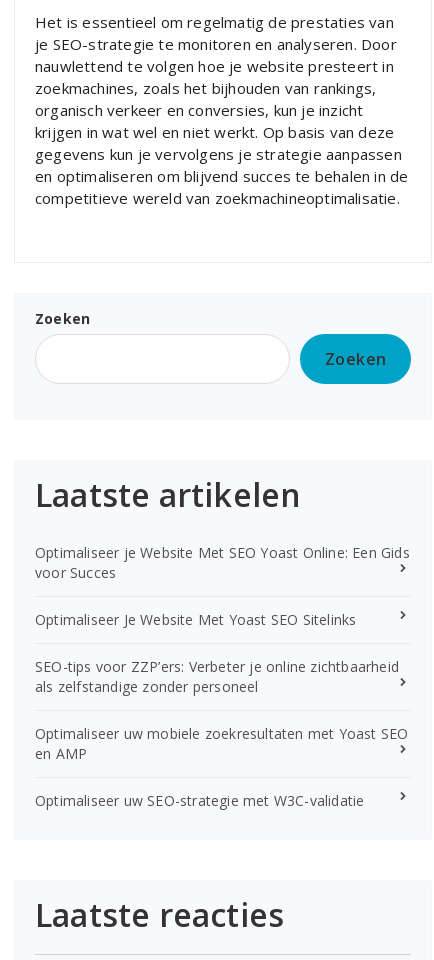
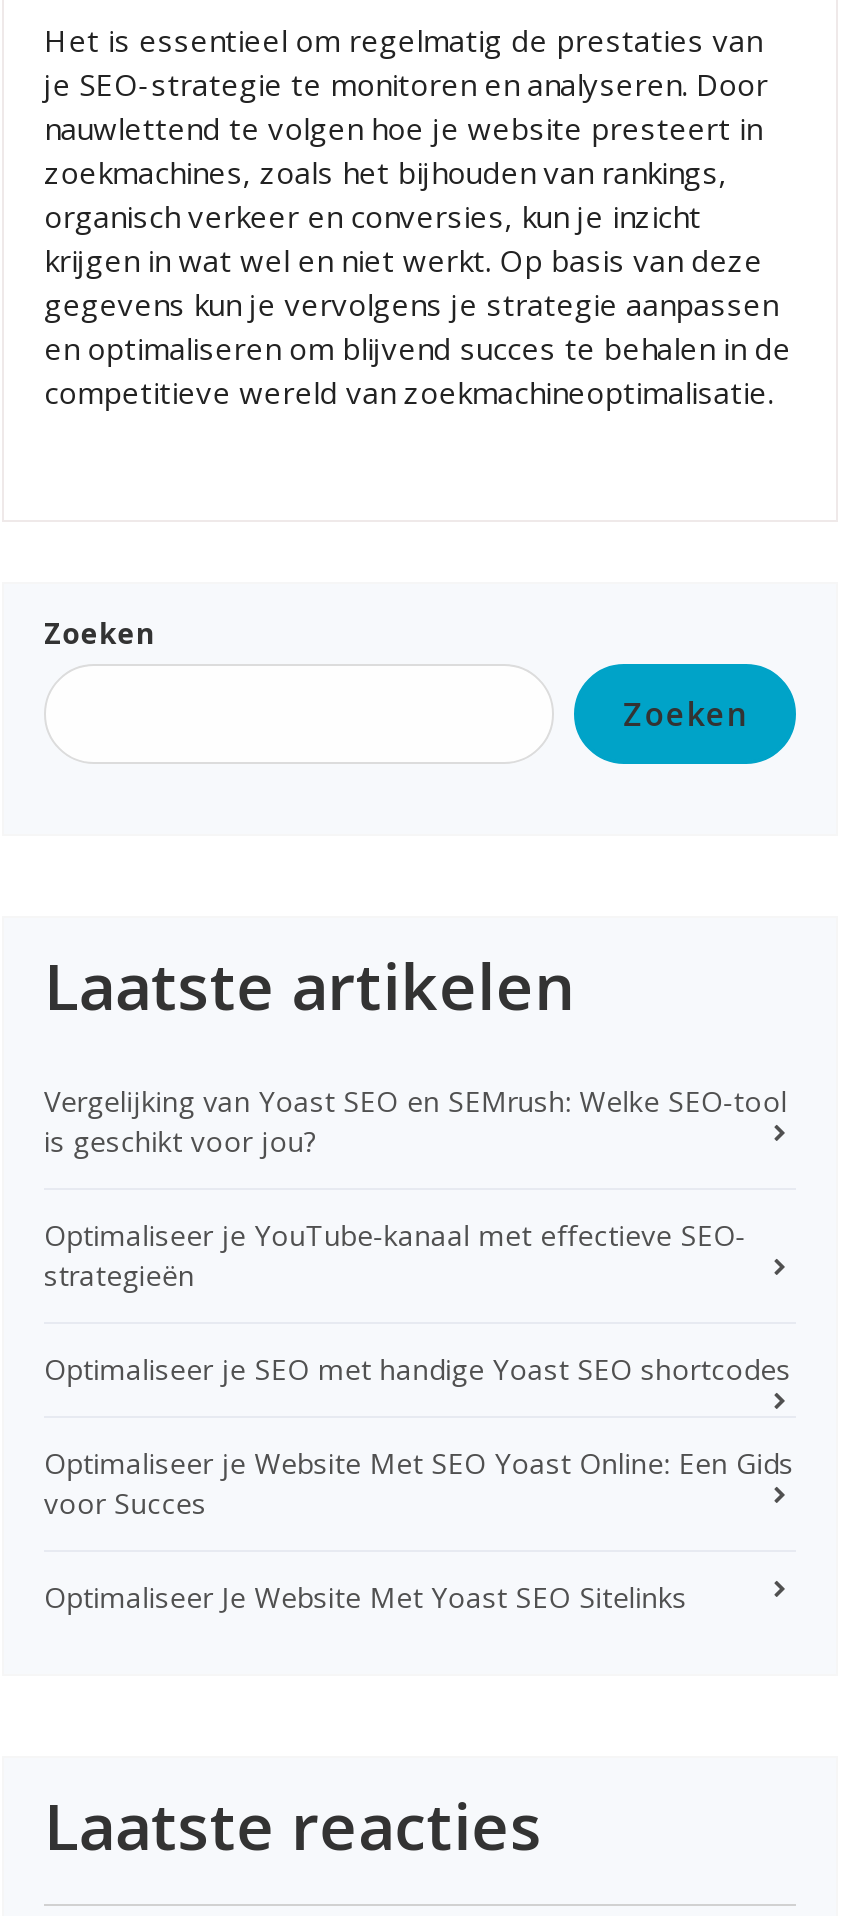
none -> [44,1082,791,1388] Vergelijking van Yoast SEO en SEMrush: Welke SEO-tool | is geschikt voor jou? | Optimaliseer je YouTube-kanaal met effectieve SEO- | strategieën | Optimaliseer je SEO met handige Yoast SEO shortcodes
moved [35,543,410,629] -> [44,1444,794,1616]: Optimaliseer je Website Met SEO Yoast Online: Een Gids | voor Succes | Optimaliseer Je Website Met Yoast SEO Sitelinks
[35,657,408,810] SEO-tips voor ZZP’ers: Verbeter je online zichtbaarheid | als zelfstandige zonder personeel | Optimaliseer uw mobiele zoekresultaten met Yoast SEO | en AMP | Optimaliseer uw SEO-strategie met W3C-validatie -> none

